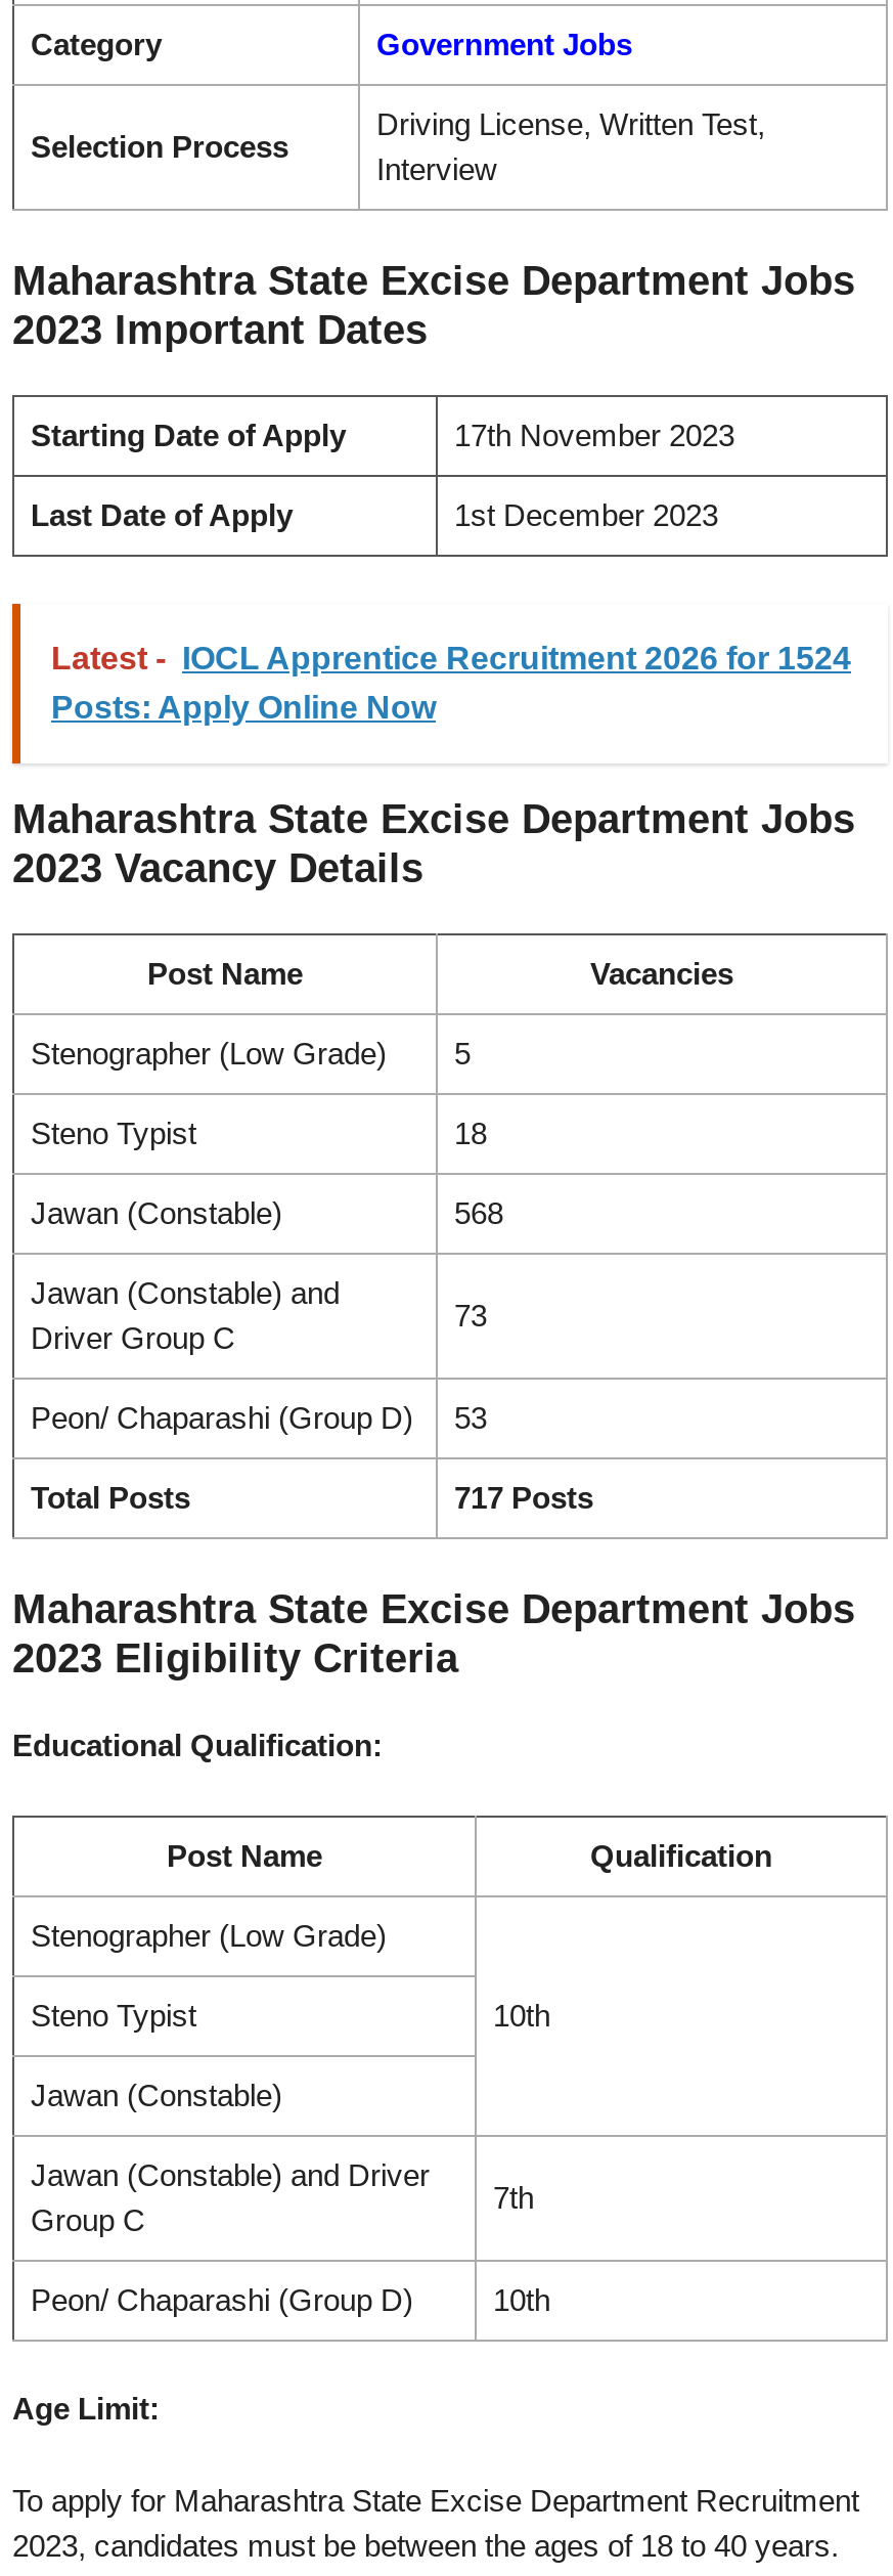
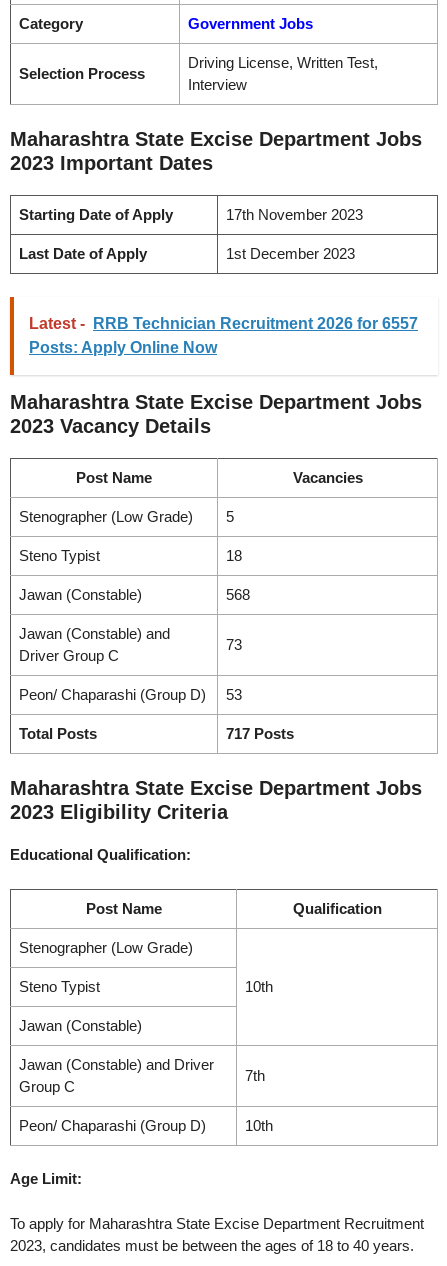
[51,640,851,675] Latest - IOCL Apprentice Recruitment 2026 for 1524 -> [29,315,418,332] Latest - RRB Technician Recruitment 2026 for 6557

